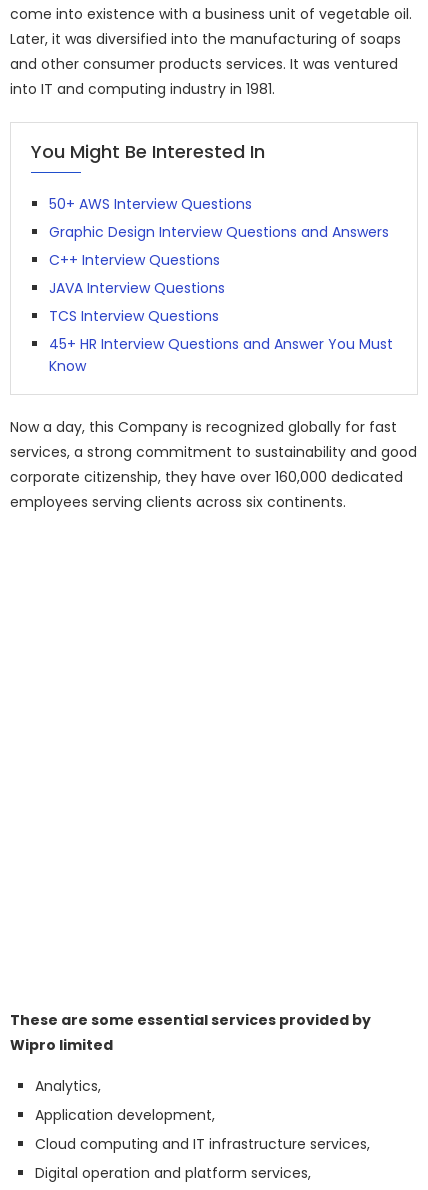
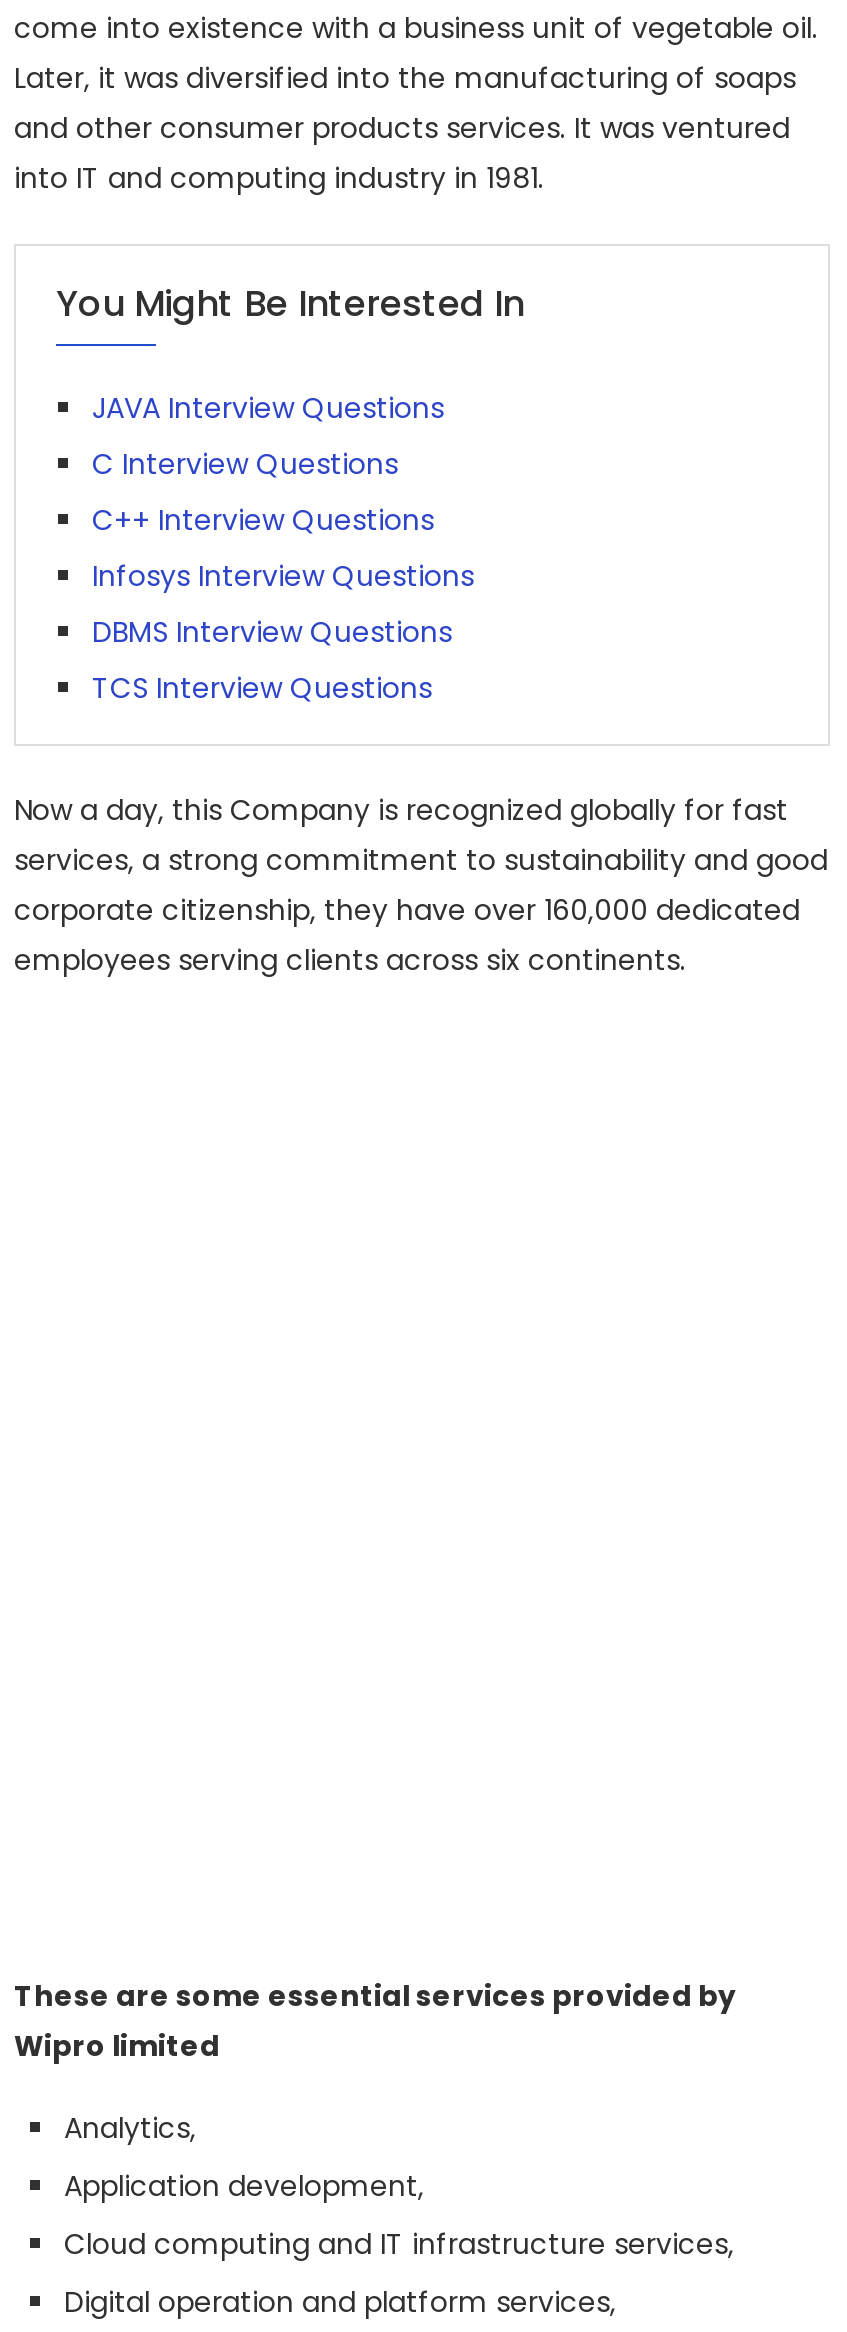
[49,194,389,242] 50+ AWS Interview Questions | Graphic Design Interview Questions and Answers -> [92,444,398,484] C Interview Questions
none -> [92,556,474,652] Infosys Interview Questions | DBMS Interview Questions
moved [49,278,225,298] -> [92,388,444,428]: JAVA Interview Questions
moved [49,306,219,326] -> [92,668,432,708]: TCS Interview Questions
[49,334,393,376] 45+ HR Interview Questions and Answer You Must | Know -> none

